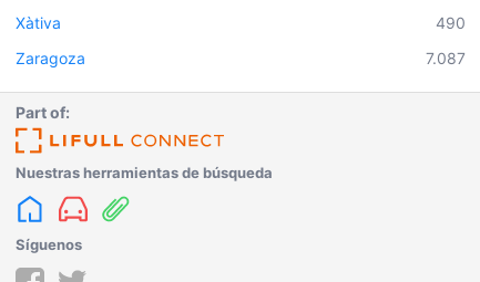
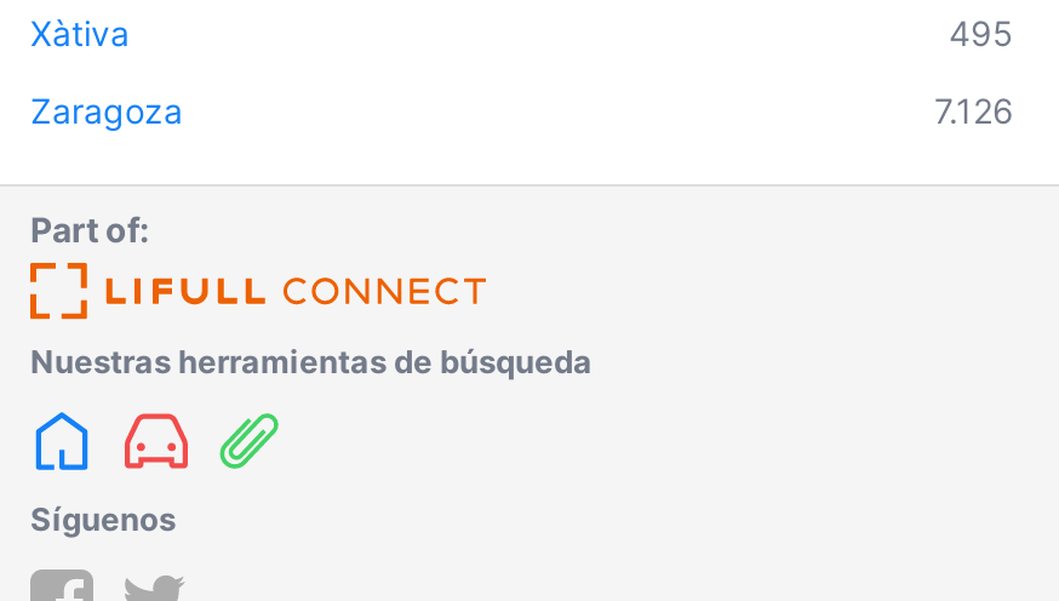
[436,13,466,32] 490 -> [949,11,1014,52] 495
[426,48,466,67] 7.087 -> [934,89,1014,130] 7.126

